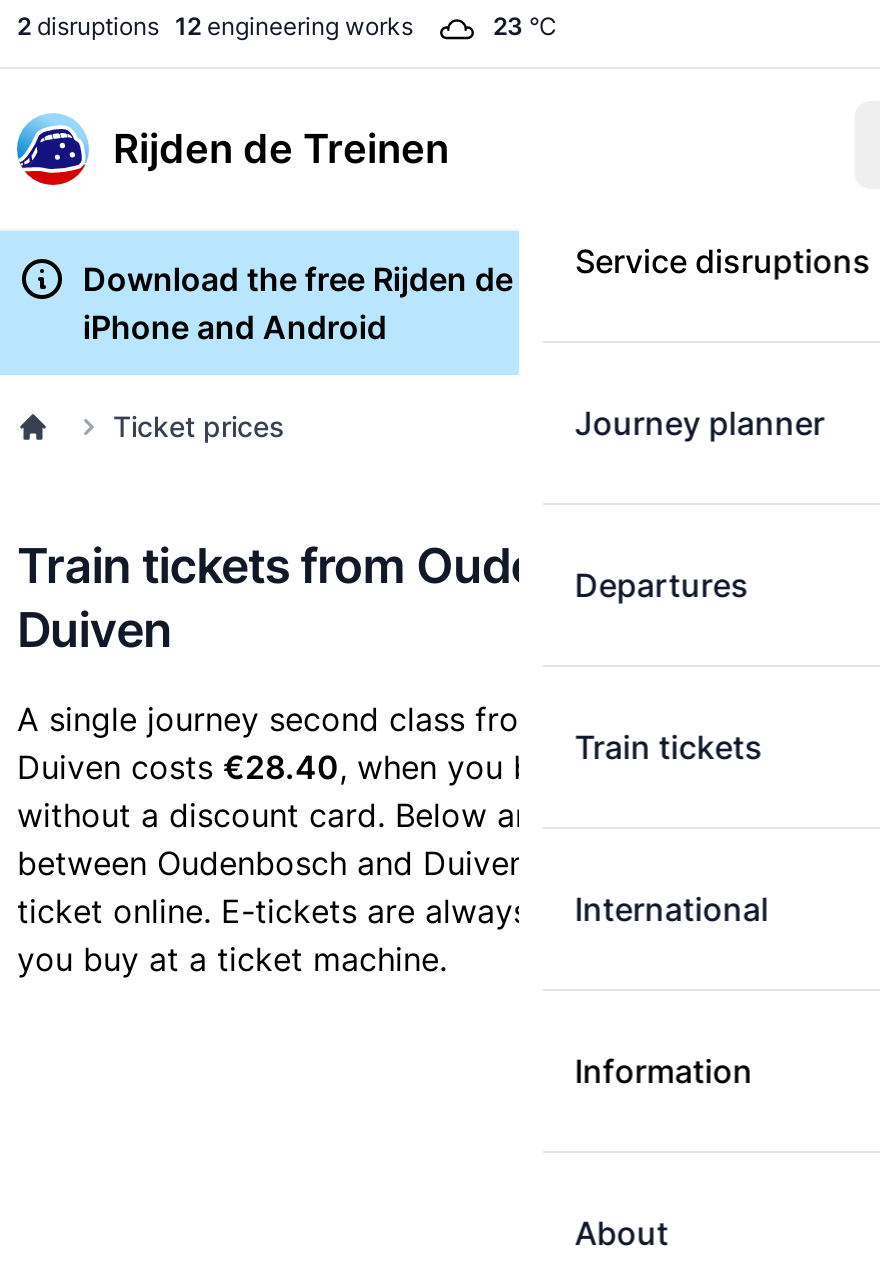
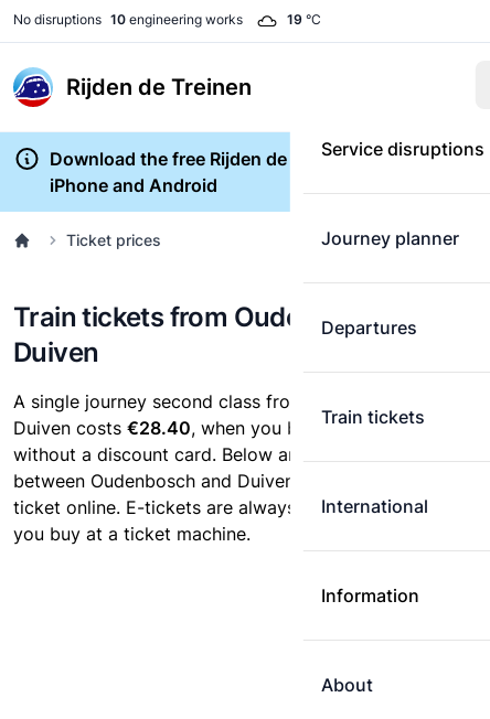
[17,11,413,41] 2 disruptions 12 engineering works -> [13,11,243,28] No disruptions 10 engineering works
[493,11,557,41] 23 °C -> [287,11,321,28] 19 °C

